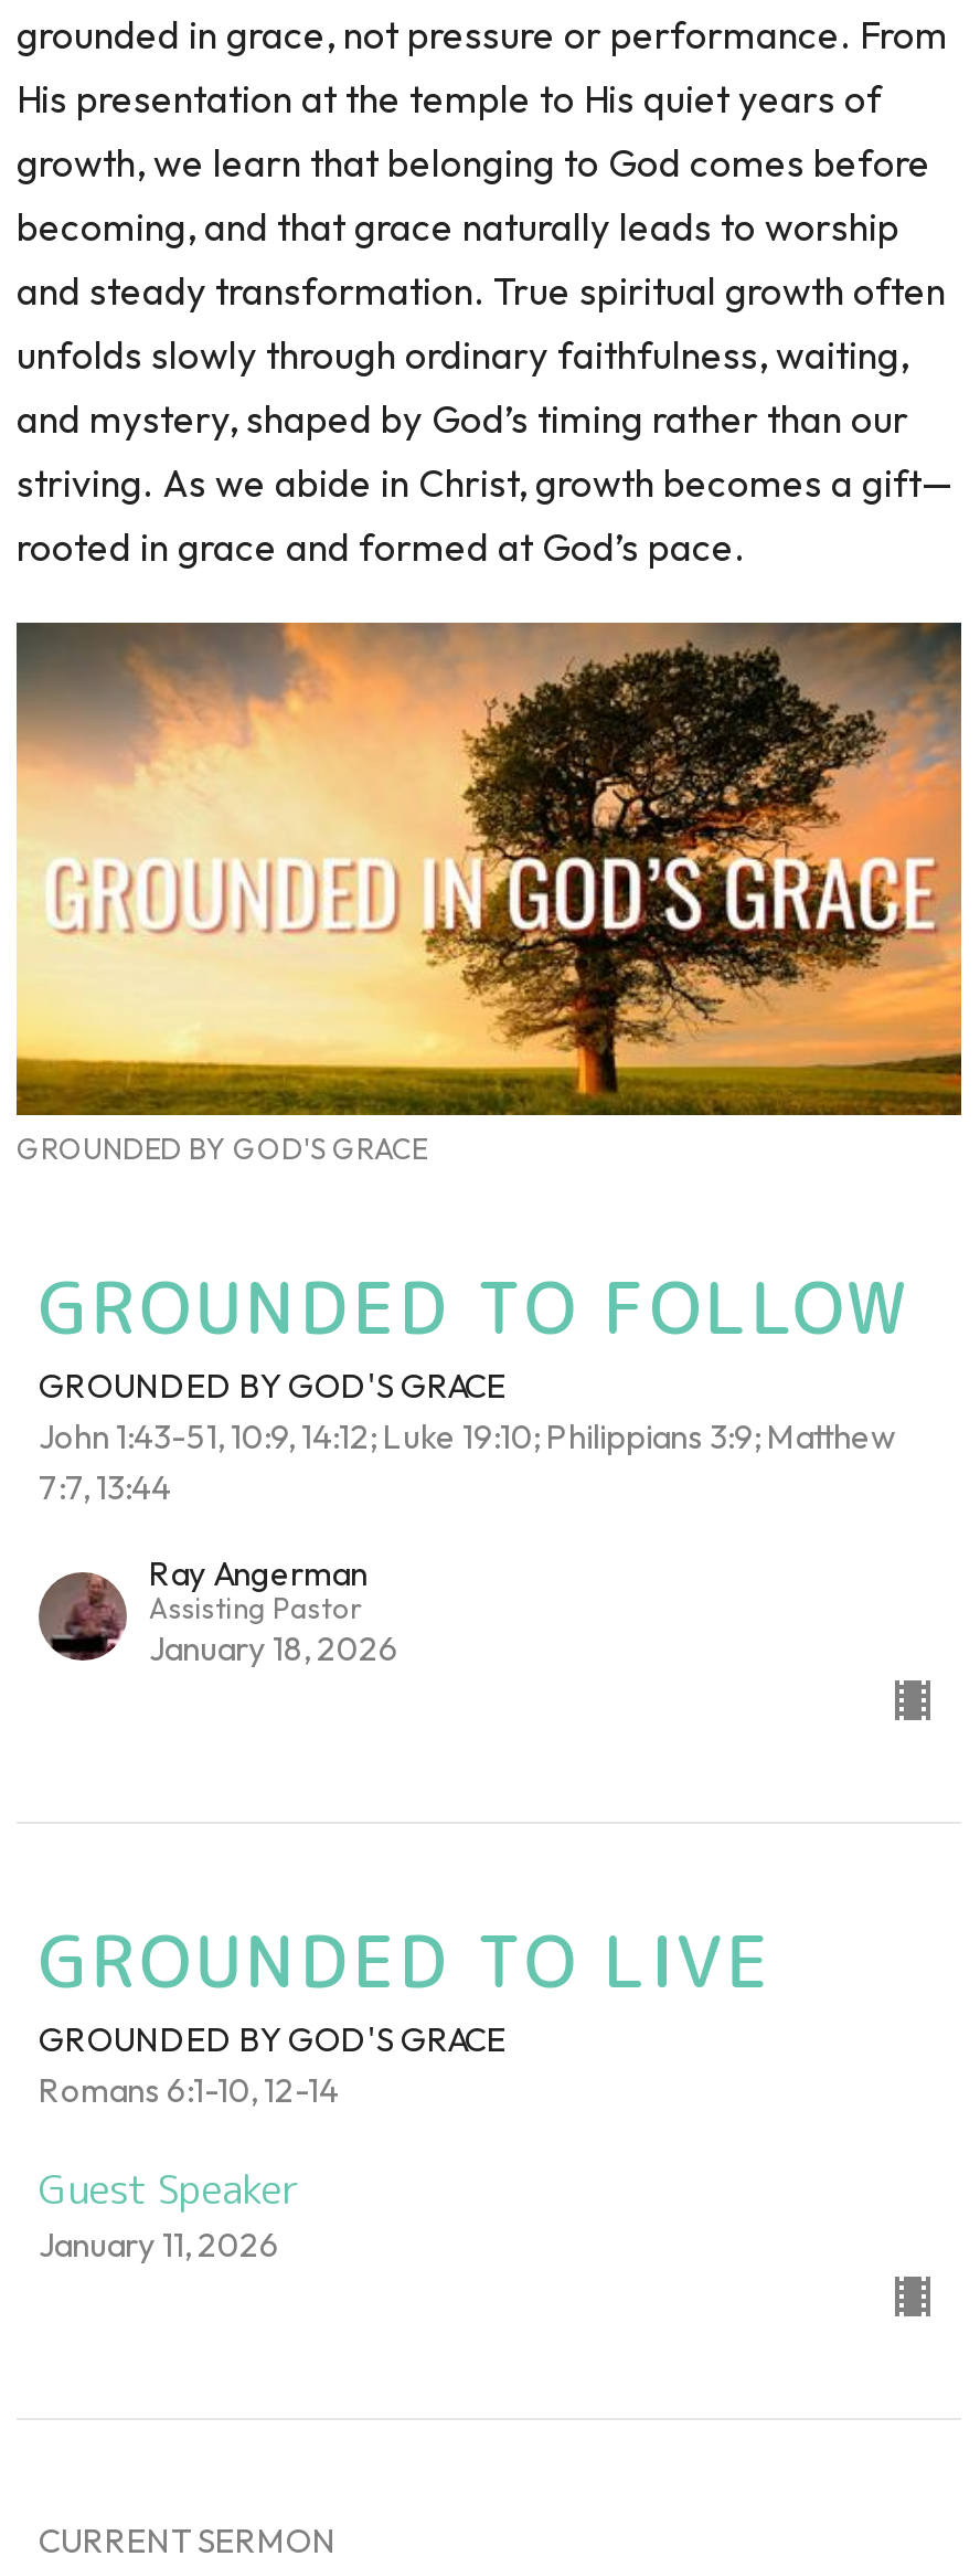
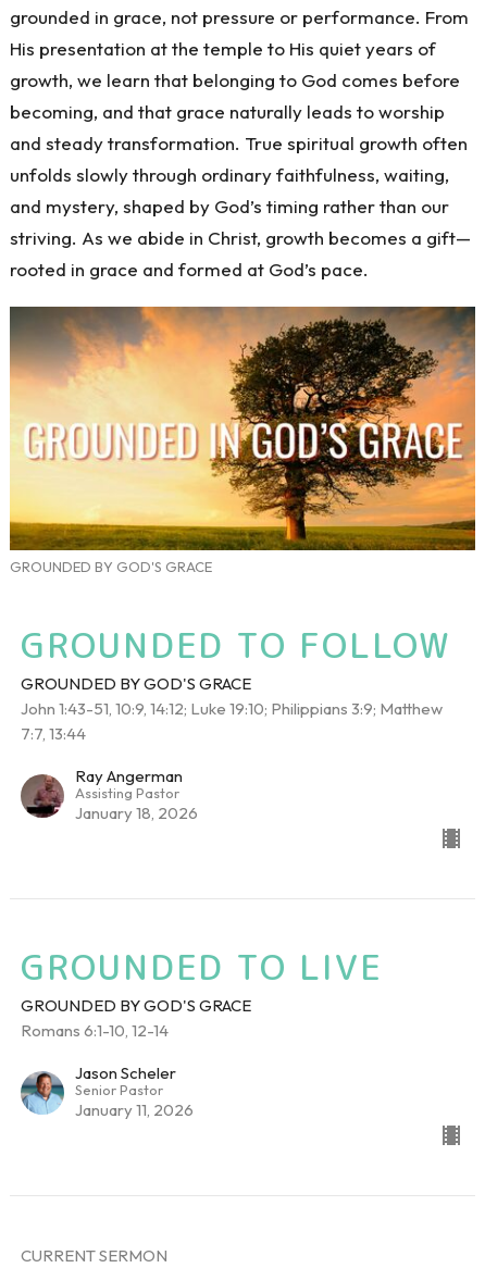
[39,2162,299,2218] Guest Speaker -> [75,1062,176,1098] Jason Scheler | Senior Pastor

